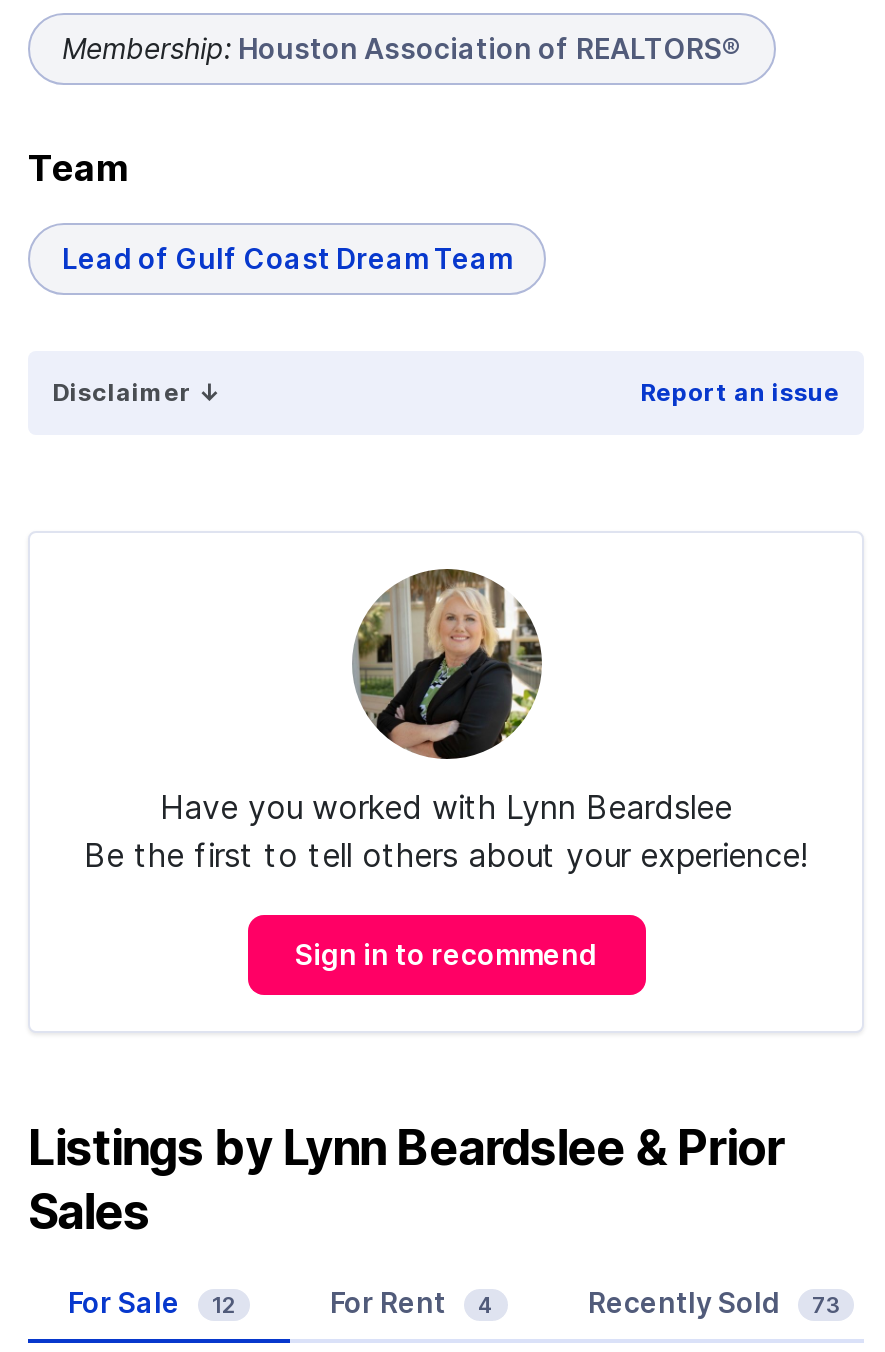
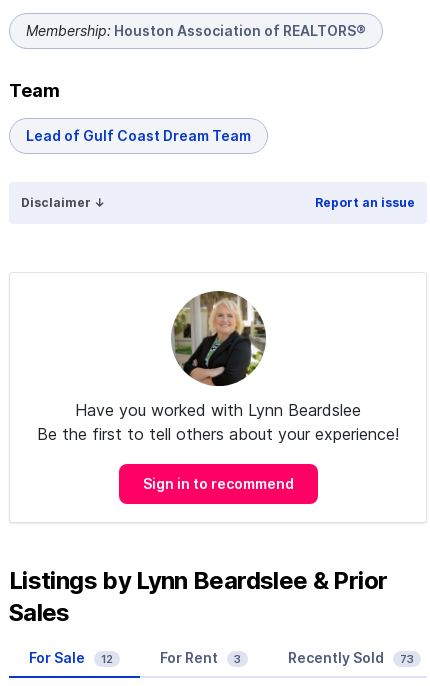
[330,1285,500,1319] For Rent 4 -> [160,649,244,666] For Rent 3

